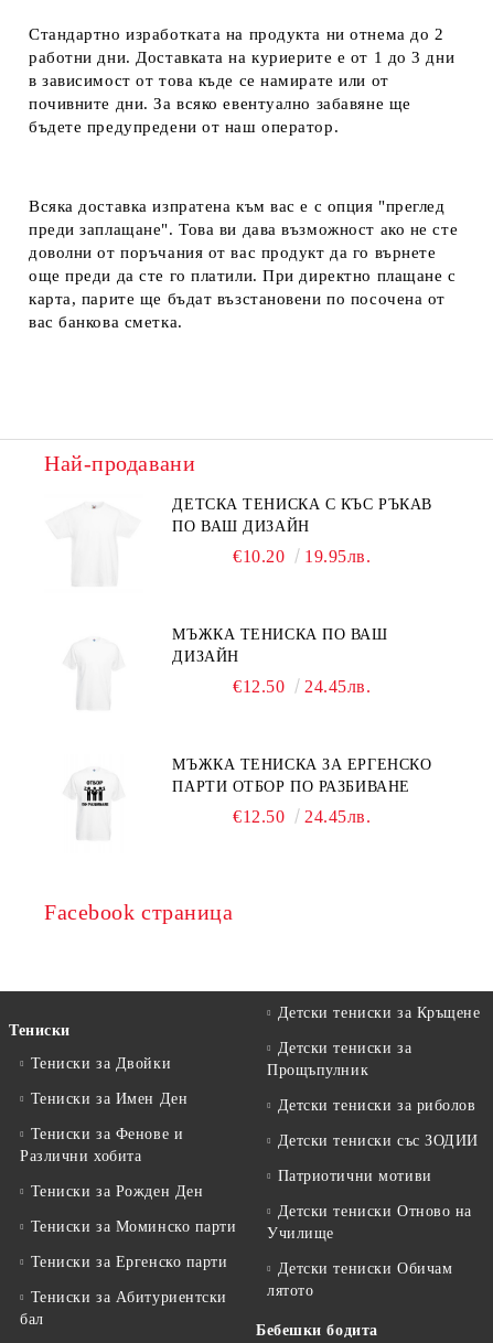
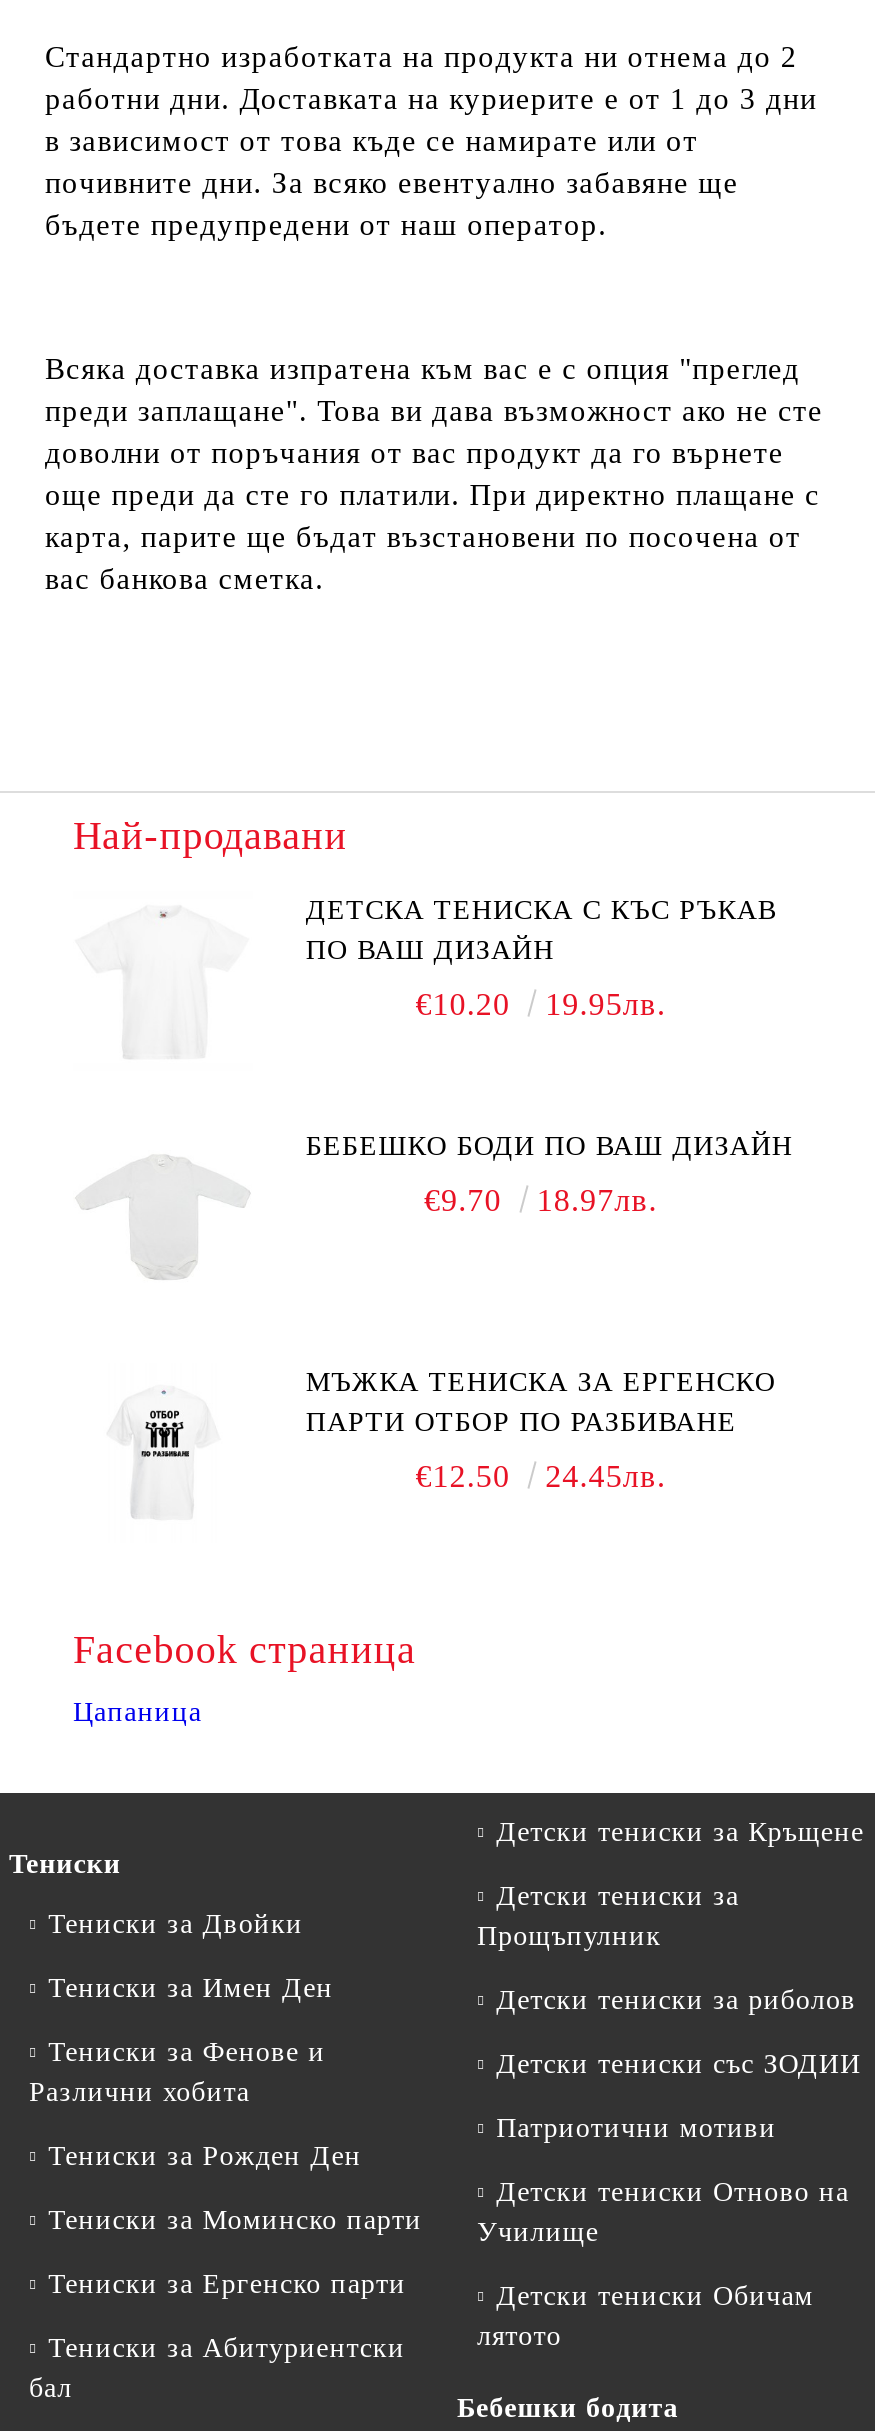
[172,626,388,665] МЪЖКА ТЕНИСКА ПО ВАШ | ДИЗАЙН -> [306,1131,793,1161] БЕБЕШКО БОДИ ПО ВАШ ДИЗАЙН
[233,677,371,696] €12.50 | 24.45лв. -> [424,1183,658,1217] €9.70 | 18.97лв.
none -> [73,1697,202,1727] Цапаница

